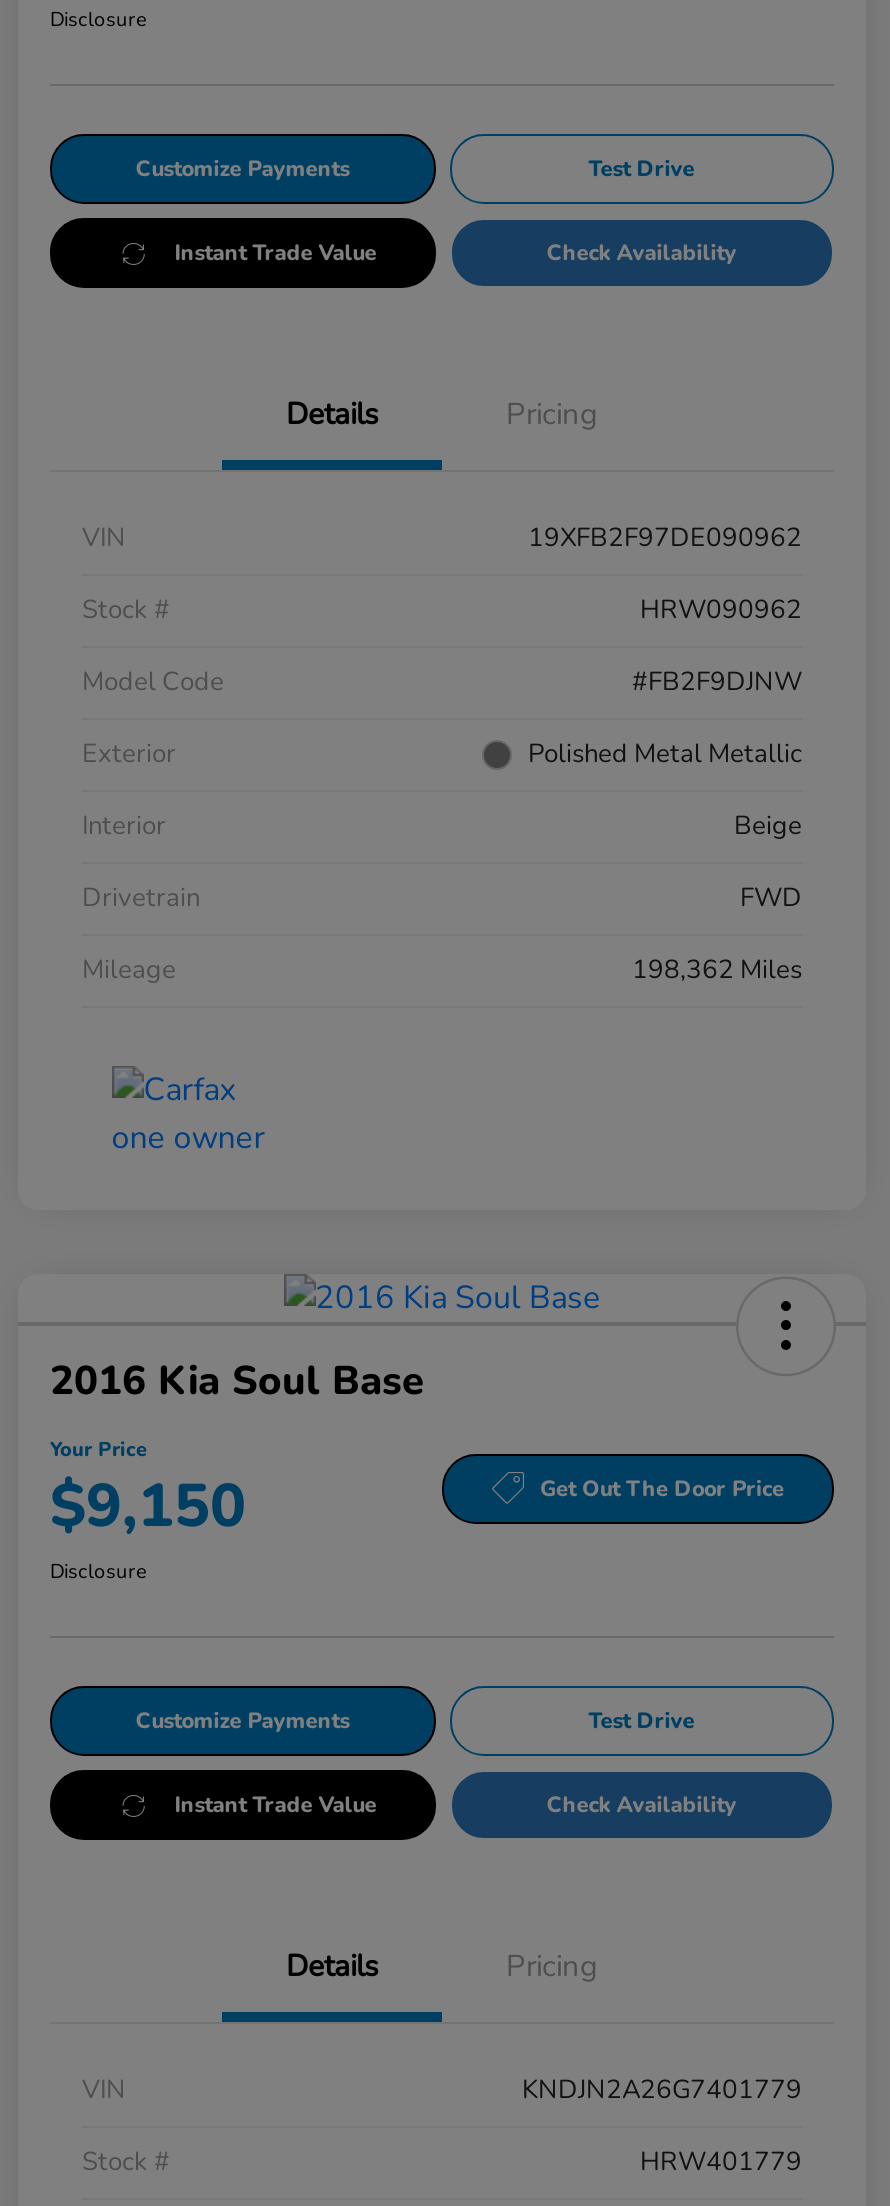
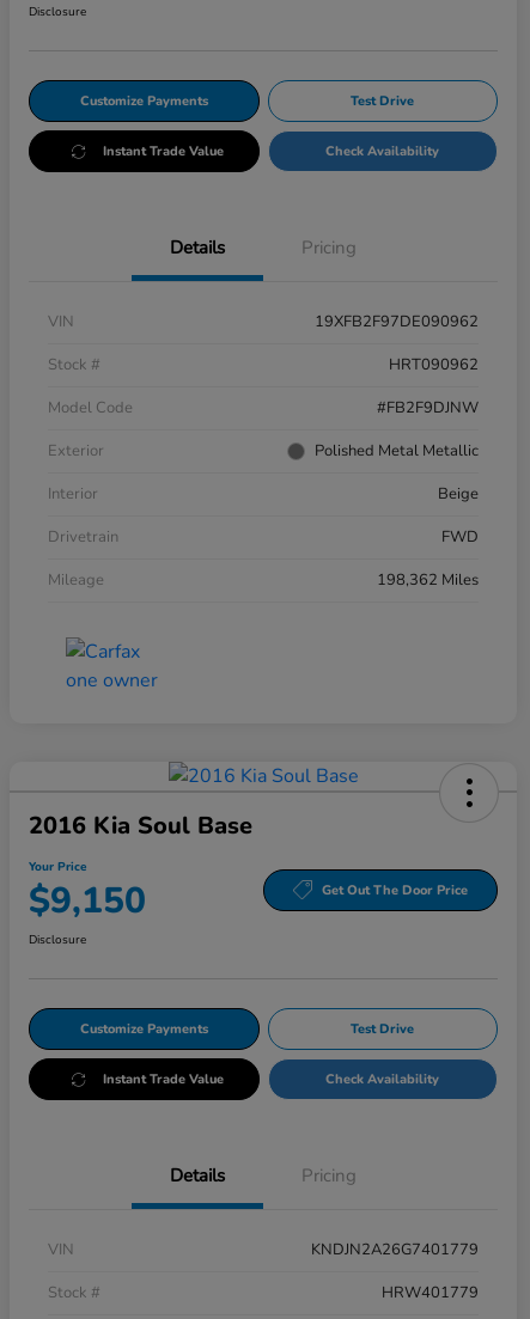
[640,592,802,628] HRW090962 -> [389,354,479,376] HRT090962

